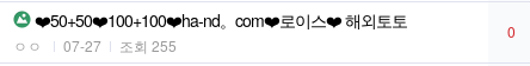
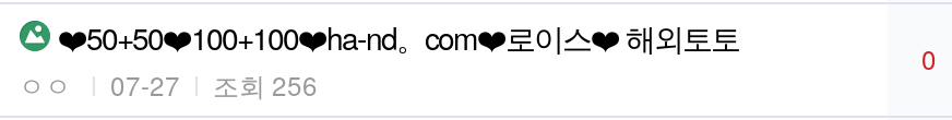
[119,36,177,56] 조회 255 -> [213,66,318,103] 조회 256

